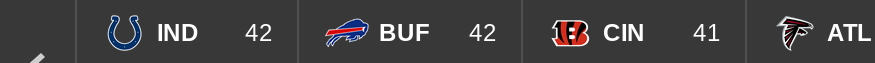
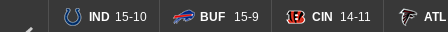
[157,19,273,47] IND | 42 -> [89,10,147,24] IND 15-10
[379,19,497,47] BUF 42 -> [200,10,259,24] BUF 15-9
[603,19,721,47] CIN | 41 -> [312,10,371,24] CIN 14-11

